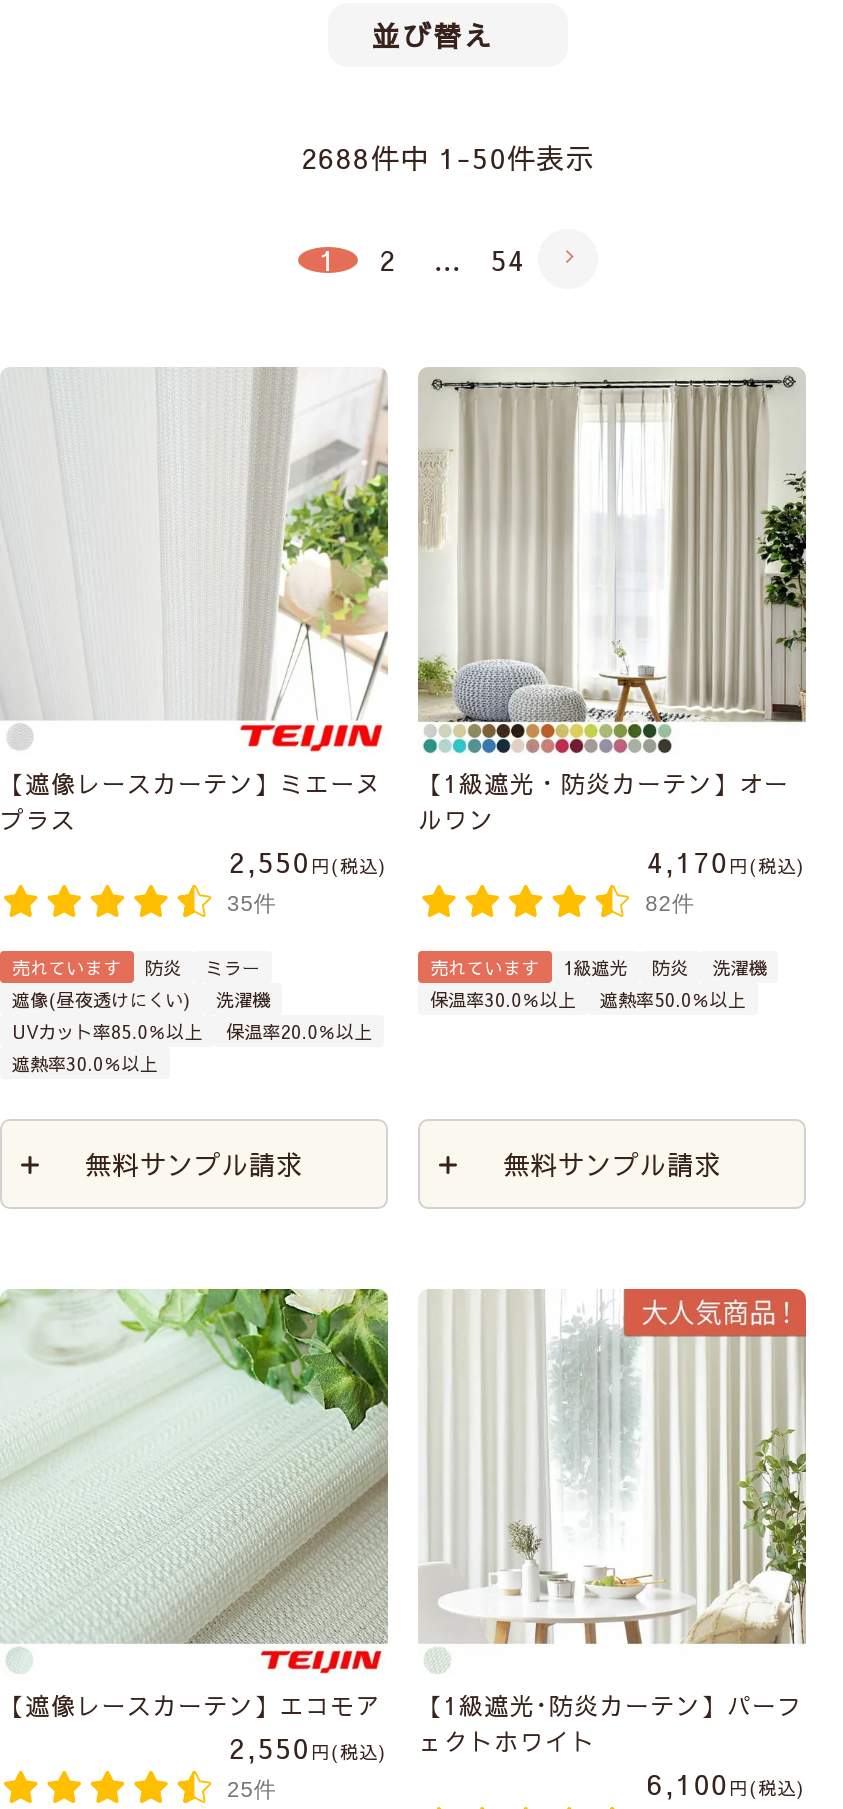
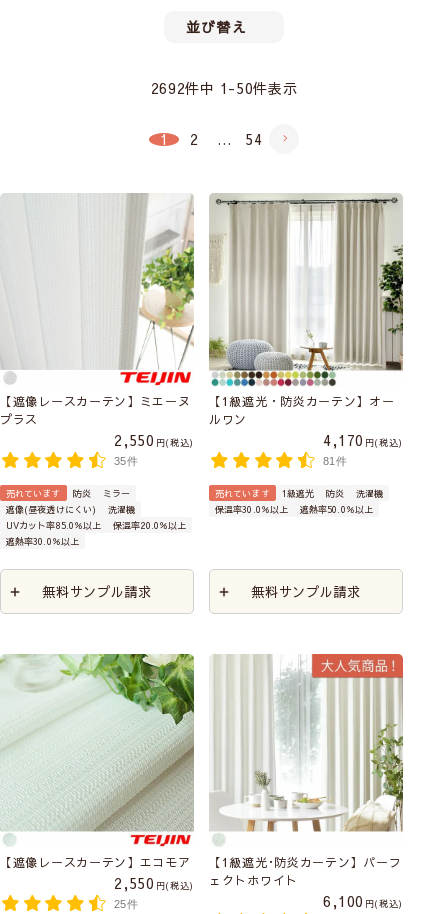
[301,137,595,177] 2688件中 1 -50件表示 -> [151,78,297,98] 2692件中 1 -50件表示
[645,891,695,915] 82件 -> [323,455,348,467] 81件

